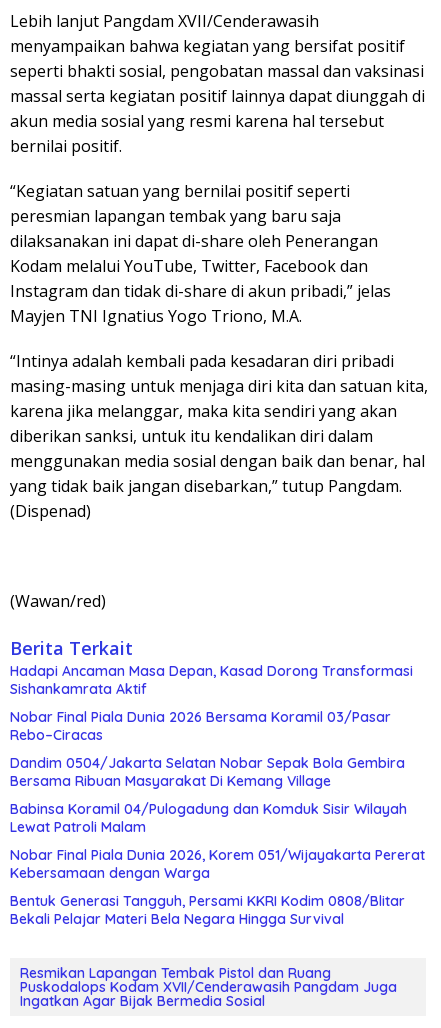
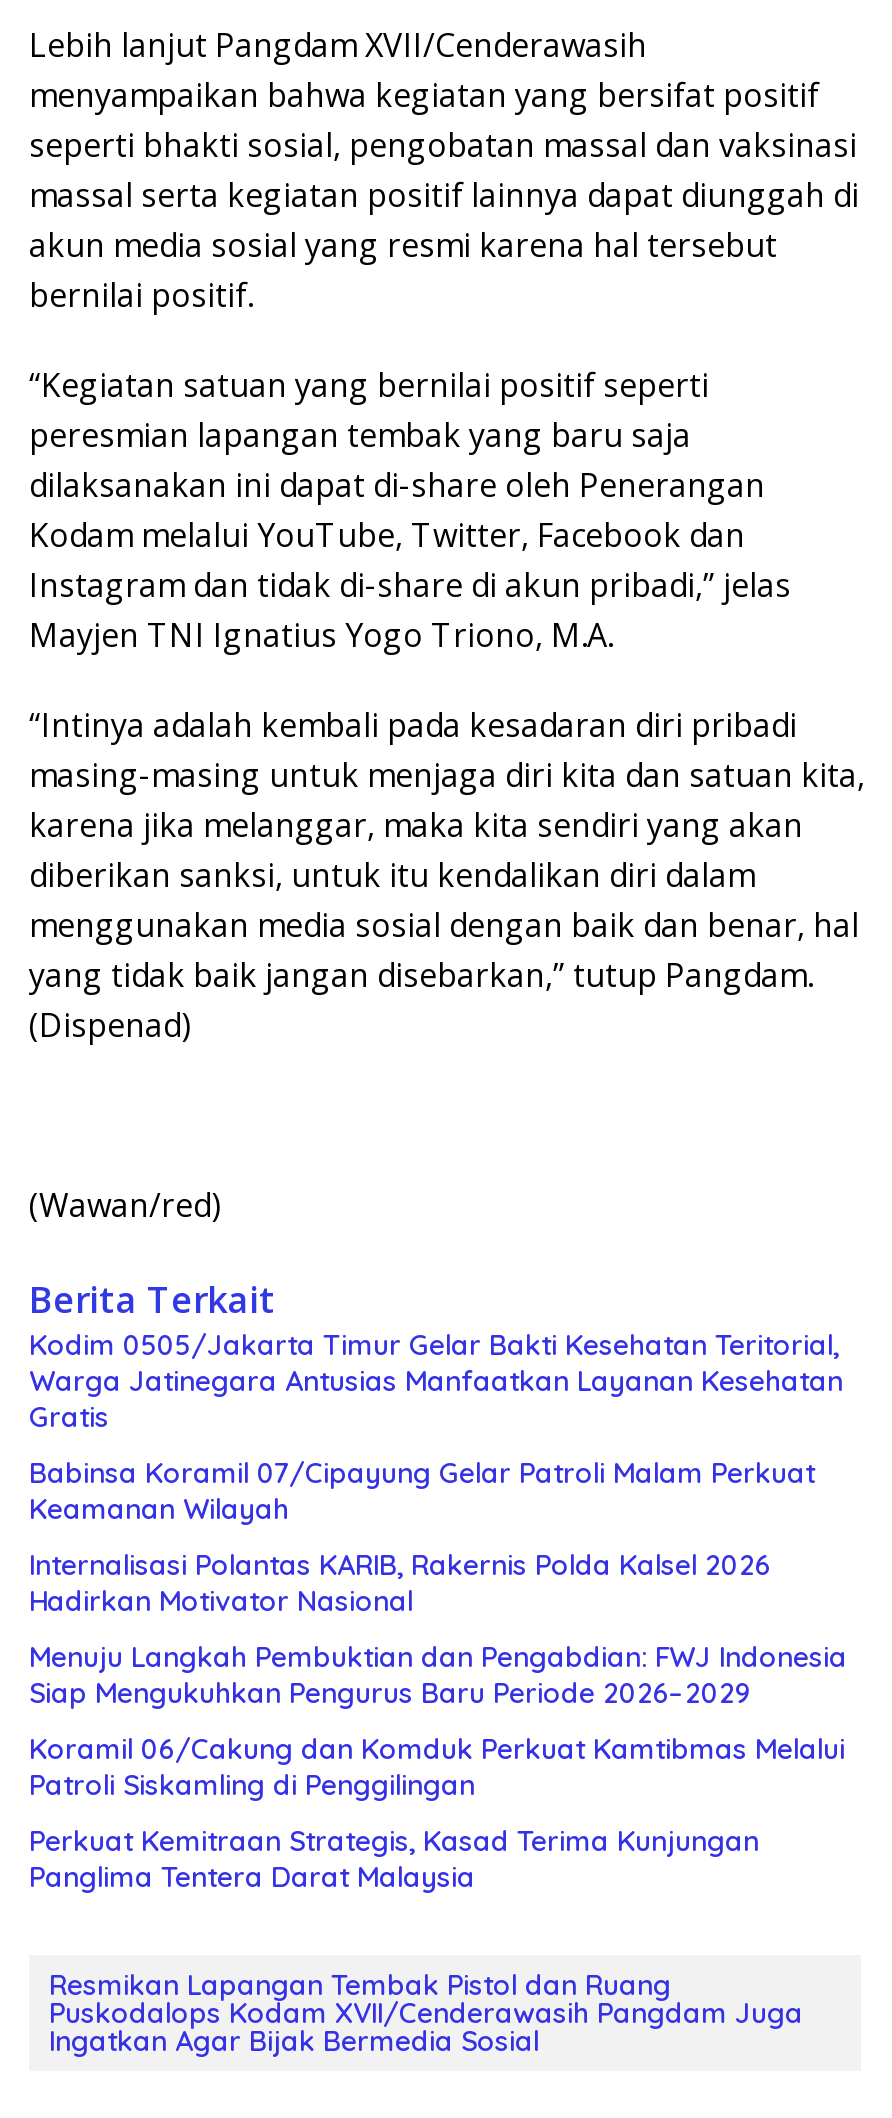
[10,662,413,698] Hadapi Ancaman Masa Depan, Kasad Dorong Transformasi | Sishankamrata Aktif -> [29,1327,843,1435] Kodim 0505/Jakarta Timur Gelar Bakti Kesehatan Teritorial, | Warga Jatinegara Antusias Manfaatkan Layanan Kesehatan | Gratis
[10,708,391,744] Nobar Final Piala Dunia 2026 Bersama Koramil 03/Pasar | Rebo–Ciracas -> [29,1455,815,1527] Babinsa Koramil 07/Cipayung Gelar Patroli Malam Perkuat | Keamanan Wilayah
[10,754,405,790] Dandim 0504/Jakarta Selatan Nobar Sepak Bola Gembira | Bersama Ribuan Masyarakat Di Kemang Village -> [29,1547,771,1619] Internalisasi Polantas KARIB, Rakernis Polda Kalsel 2026 | Hadirkan Motivator Nasional
[10,800,407,836] Babinsa Koramil 04/Pulogadung dan Komduk Sisir Wilayah | Lewat Patroli Malam -> [29,1639,847,1711] Menuju Langkah Pembuktian dan Pengabdian: FWJ Indonesia | Siap Mengukuhkan Pengurus Baru Periode 2026–2029
[10,846,425,882] Nobar Final Piala Dunia 2026, Korem 051/Wijayakarta Pererat | Kebersamaan dengan Warga -> [29,1731,845,1803] Koramil 06/Cakung dan Komduk Perkuat Kamtibmas Melalui | Patroli Siskamling di Penggilingan
[10,892,405,928] Bentuk Generasi Tangguh, Persami KKRI Kodim 0808/Blitar | Bekali Pelajar Materi Bela Negara Hingga Survival -> [29,1823,759,1895] Perkuat Kemitraan Strategis, Kasad Terima Kunjungan | Panglima Tentera Darat Malaysia

